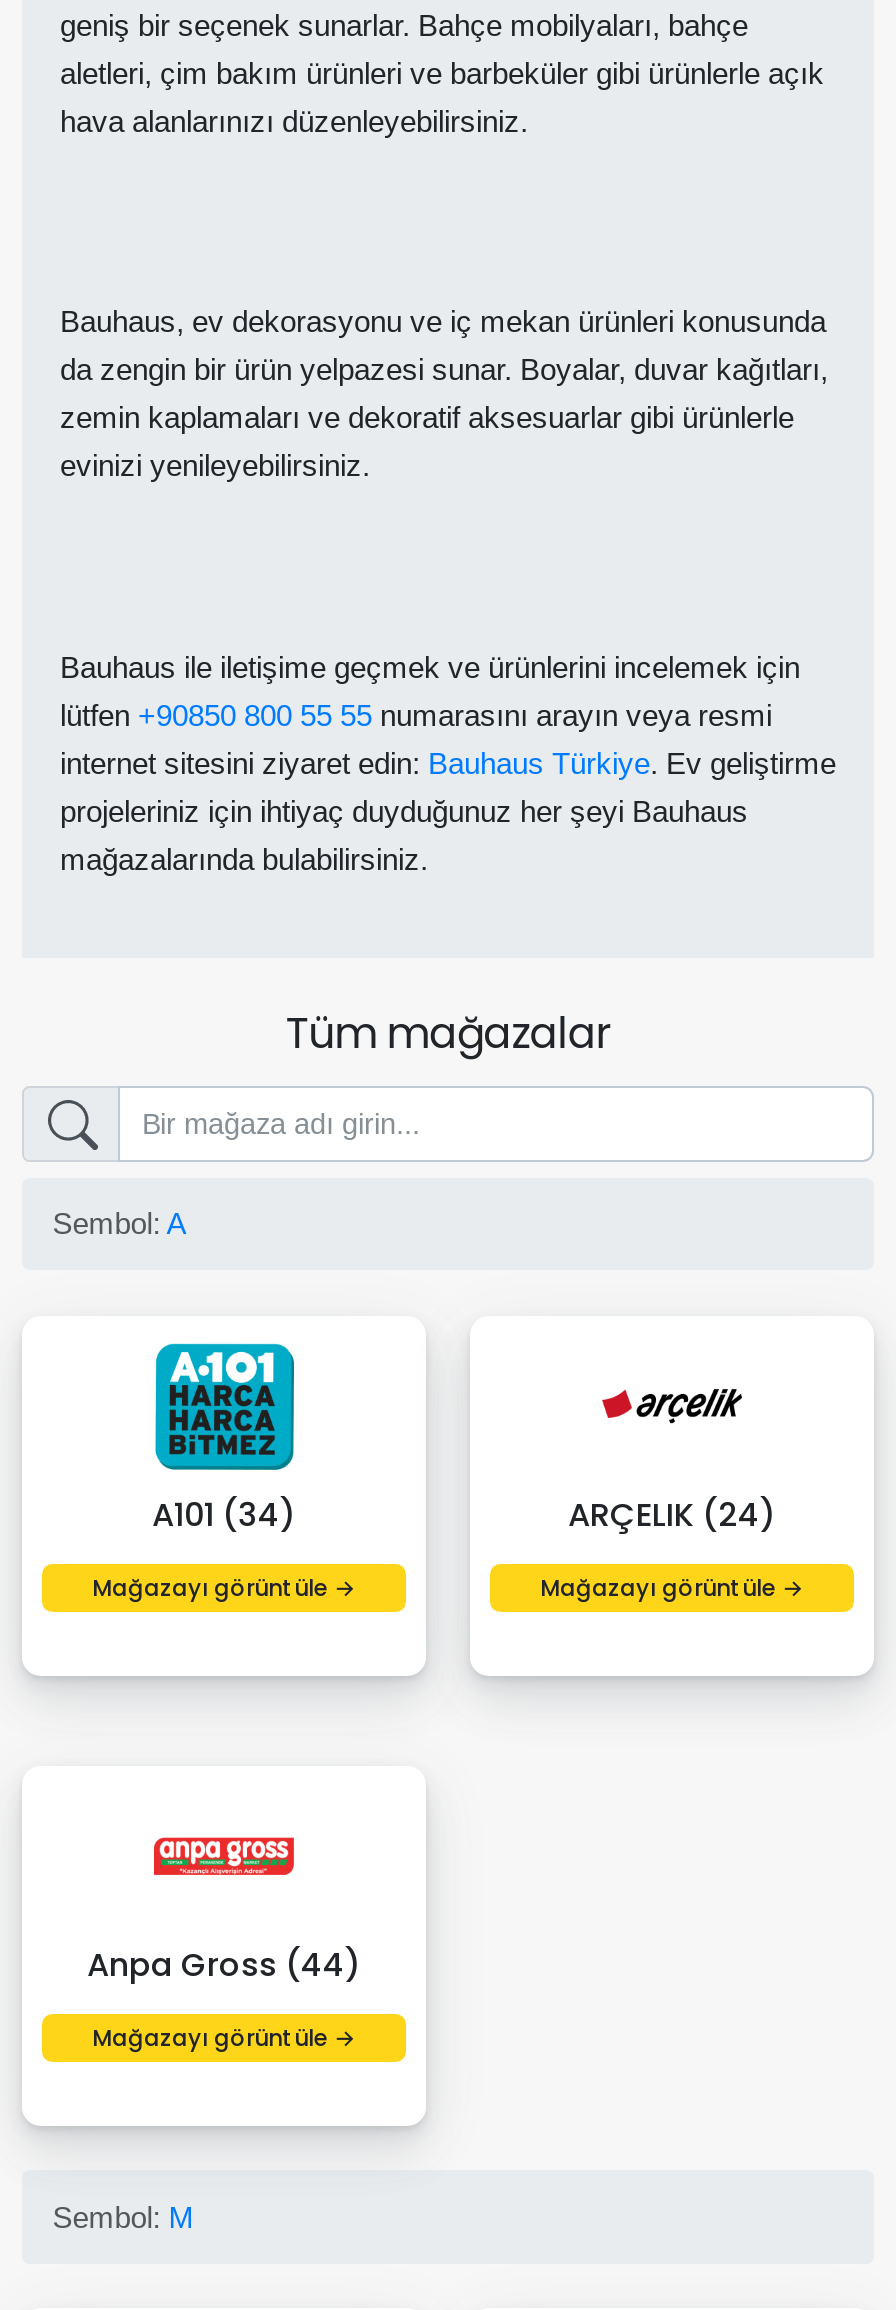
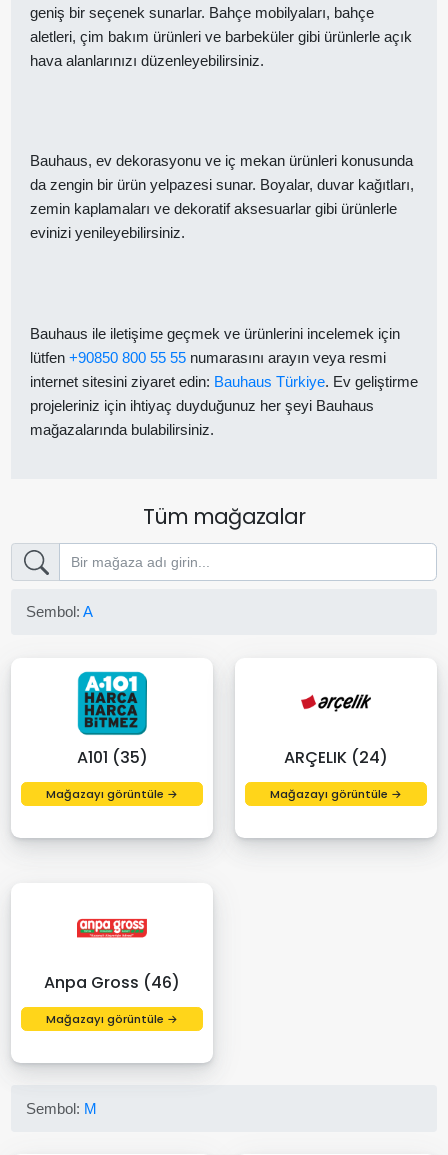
[152,1492,296,1538] A101 (34) -> [76,746,147,769] A101 (35)
[87,1942,361,1988] Anpa Gross (44) -> [44,971,180,994] Anpa Gross (46)

